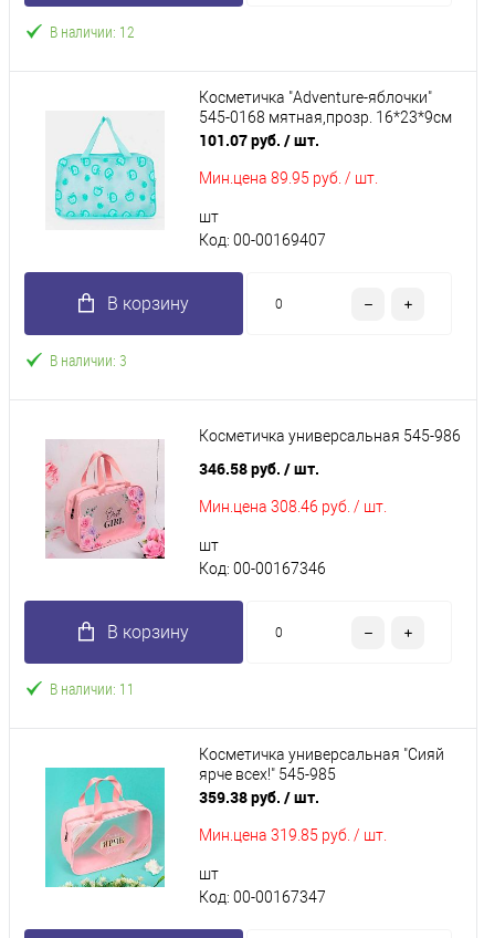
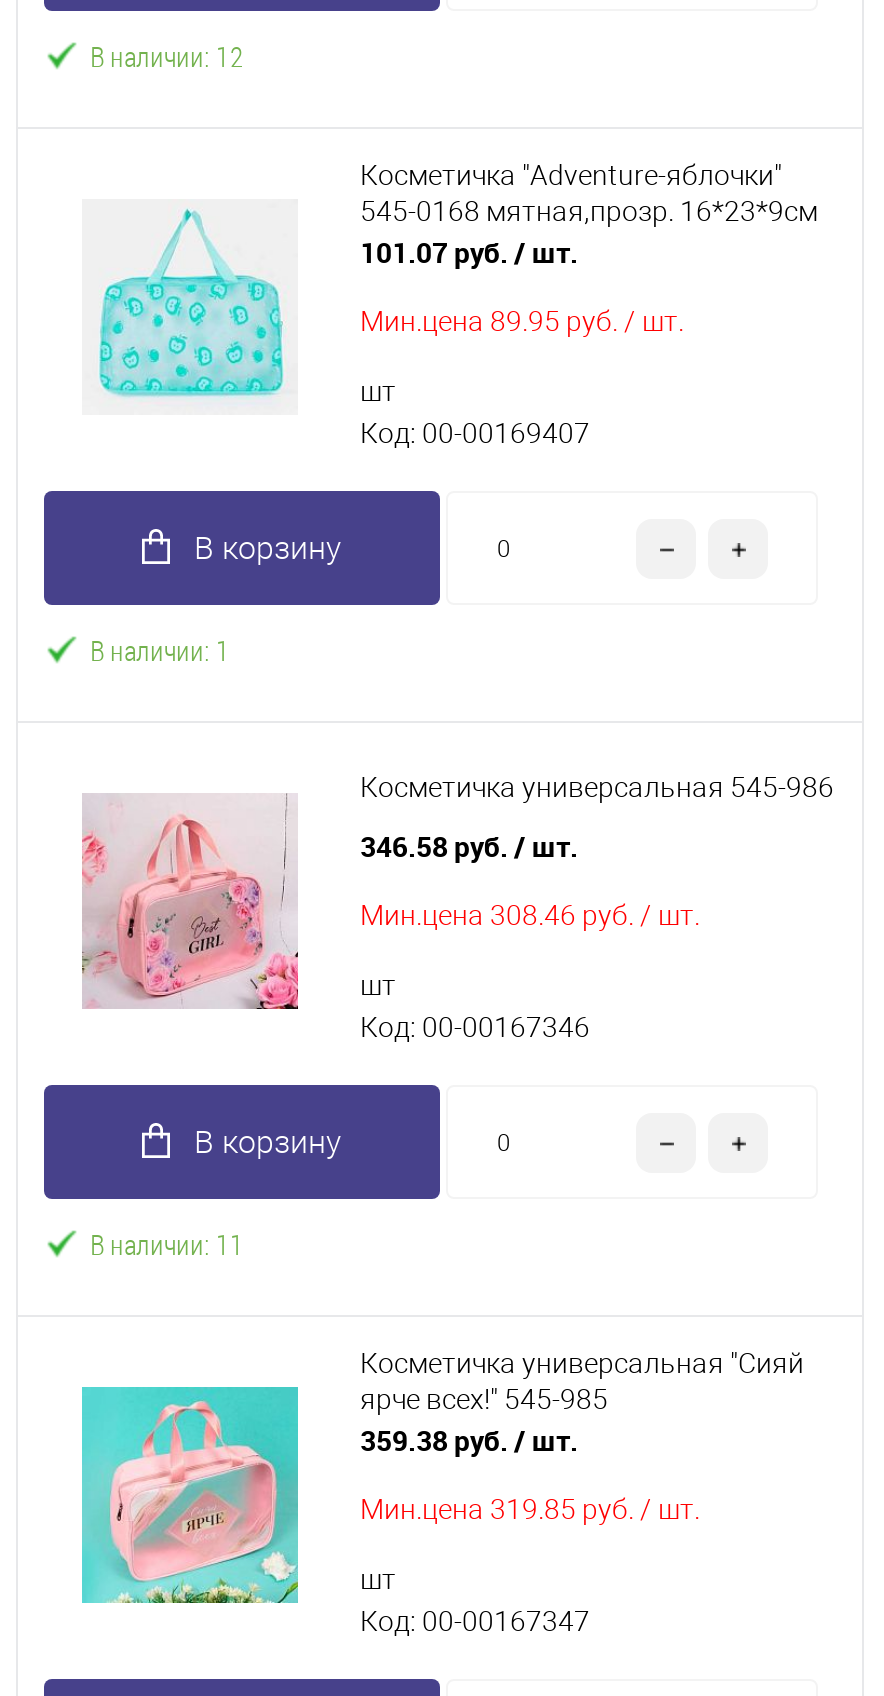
[50,350,127,371] В наличии: 3 -> [90,631,230,669] В наличии: 1

